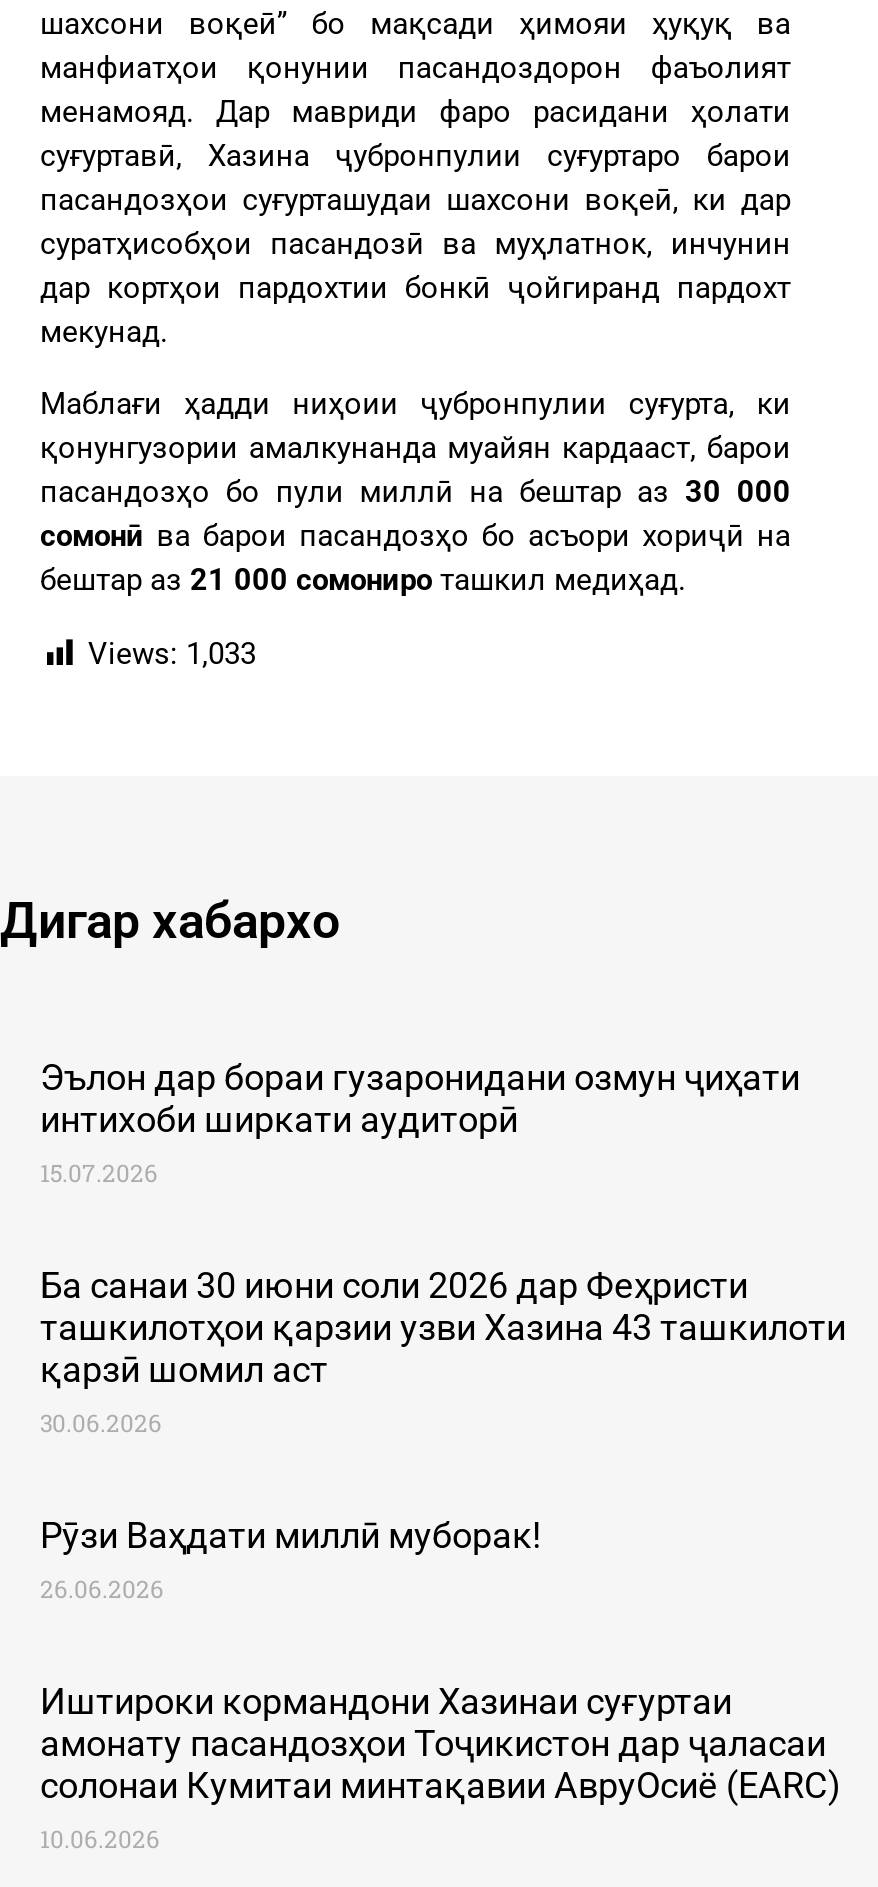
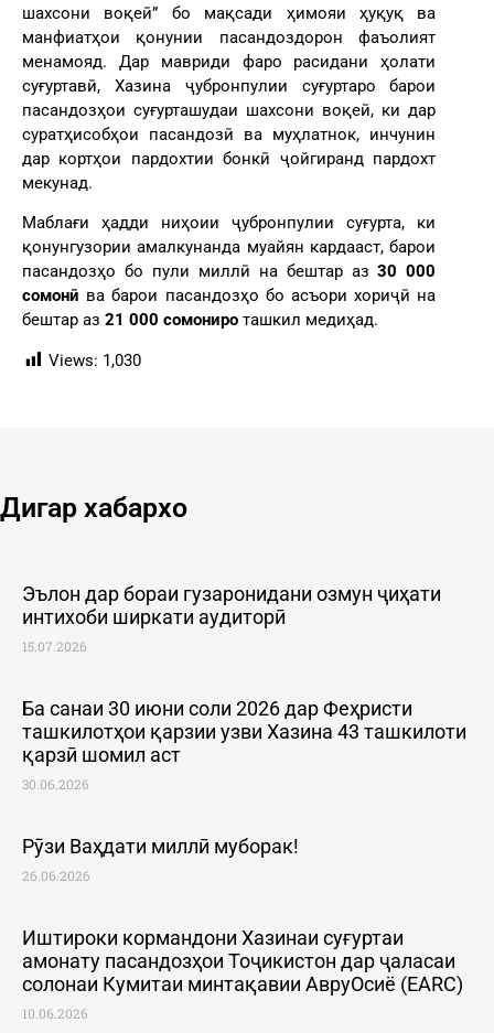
[88,635,256,671] Views: 1,033 -> [49,350,141,370] Views: 1,030

